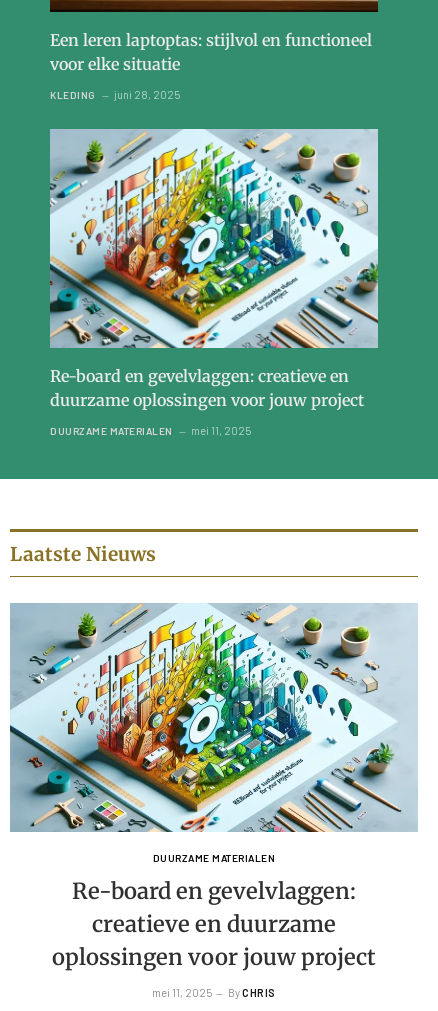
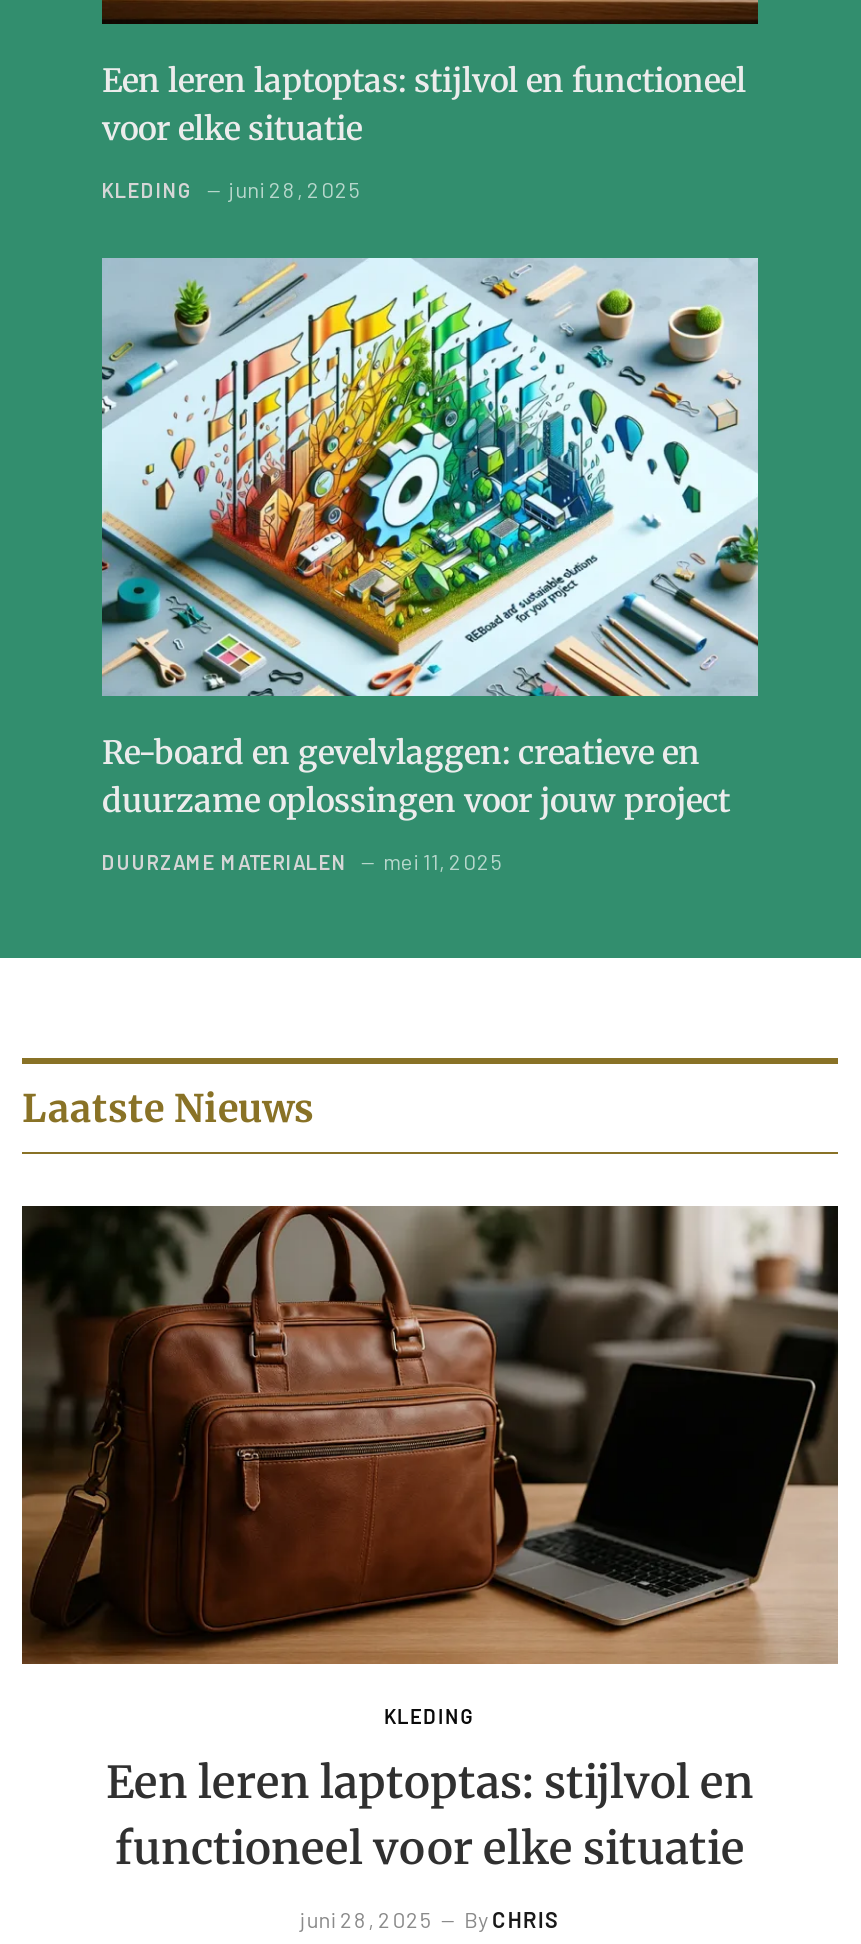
[9,603,418,864] [image] | DUURZAME MATERIALEN -> [20,1204,840,1729] [image] | KLEDING
[52,877,376,971] Re-board en gevelvlaggen: | creatieve en duurzame | oplossingen voor jouw project -> [106,1755,754,1877] Een leren laptoptas: stijlvol en | functioneel voor elke situatie
[152,986,276,999] mei 11, 2025 By CHRIS -> [300,1907,560,1933] juni 28, 2025 By CHRIS

